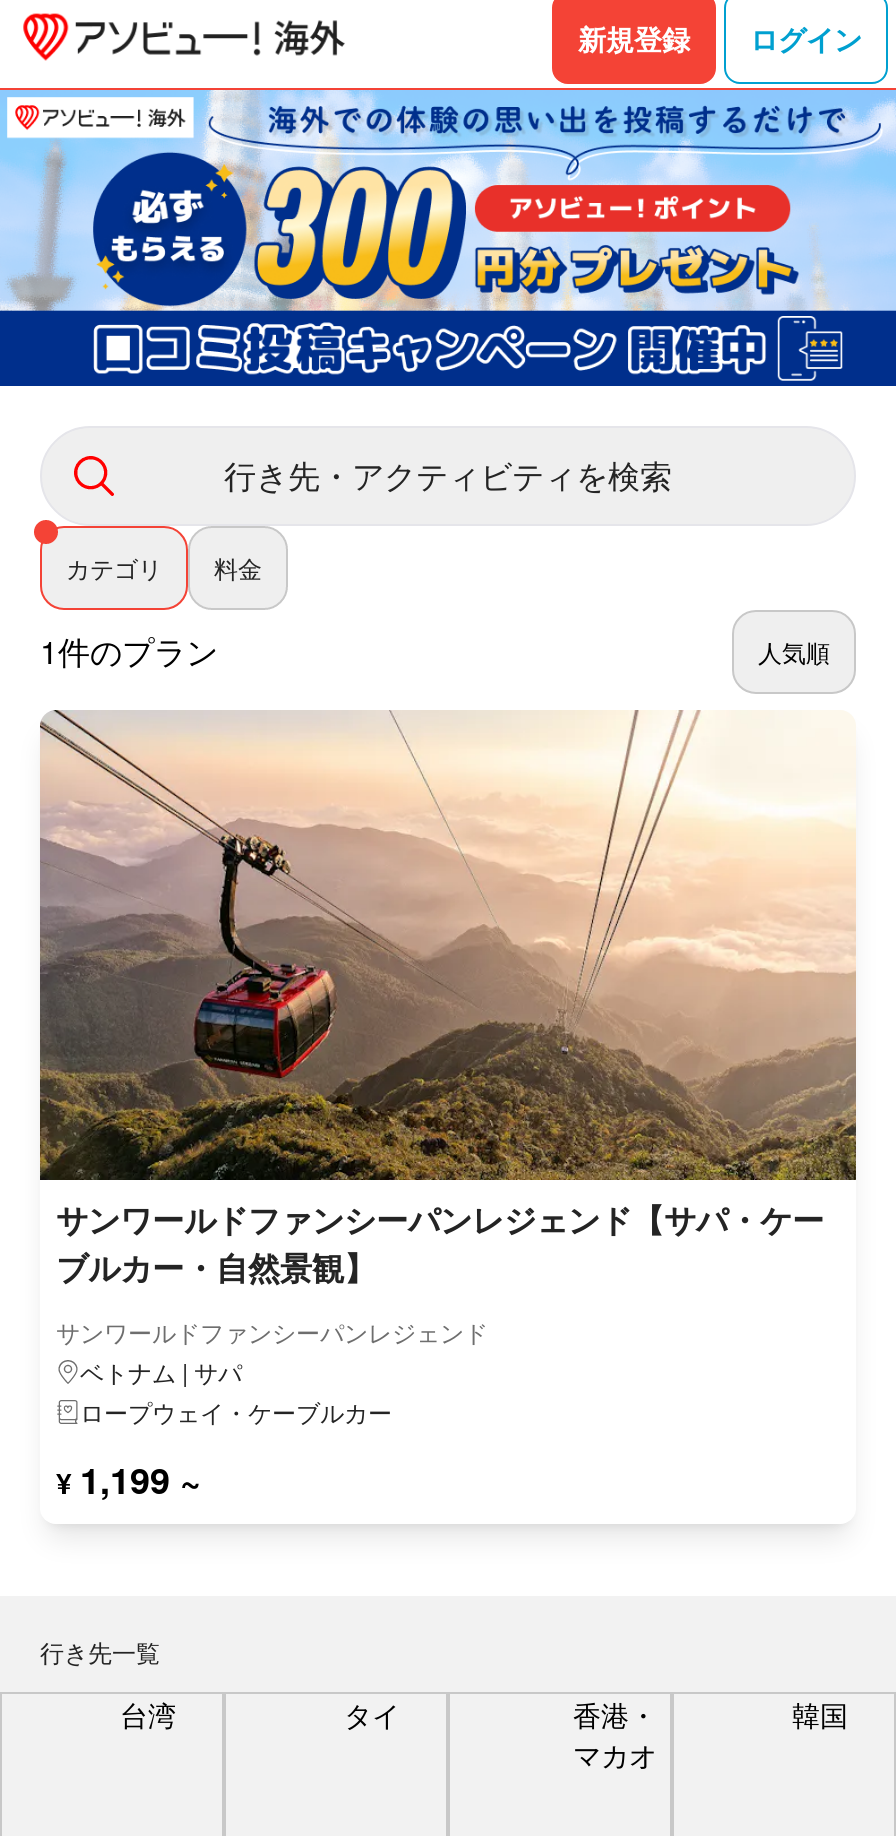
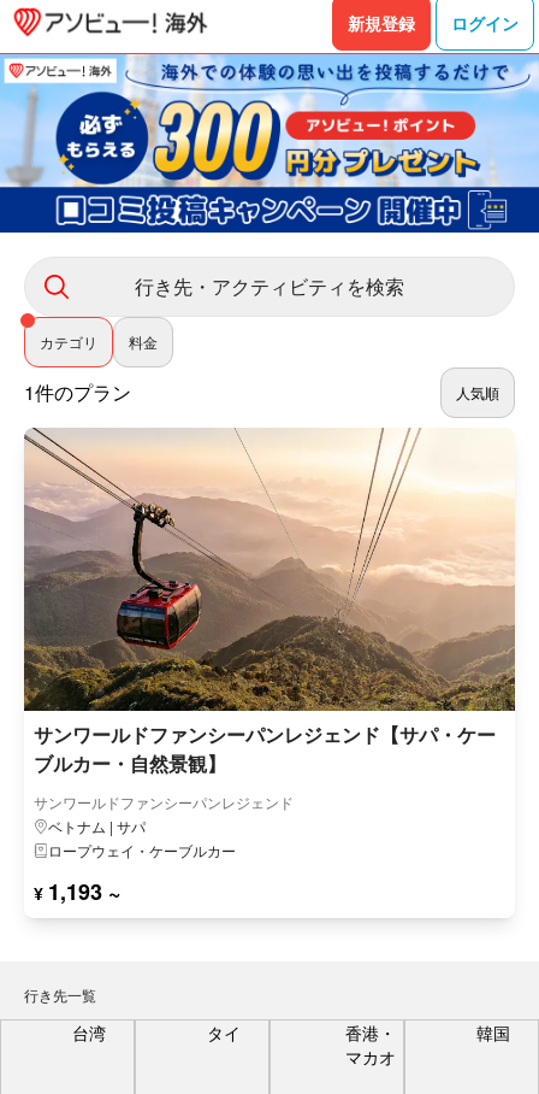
[56,1454,202,1506] ¥ 1,199 ~ -> [34,876,122,907] ¥ 1,193 ~

